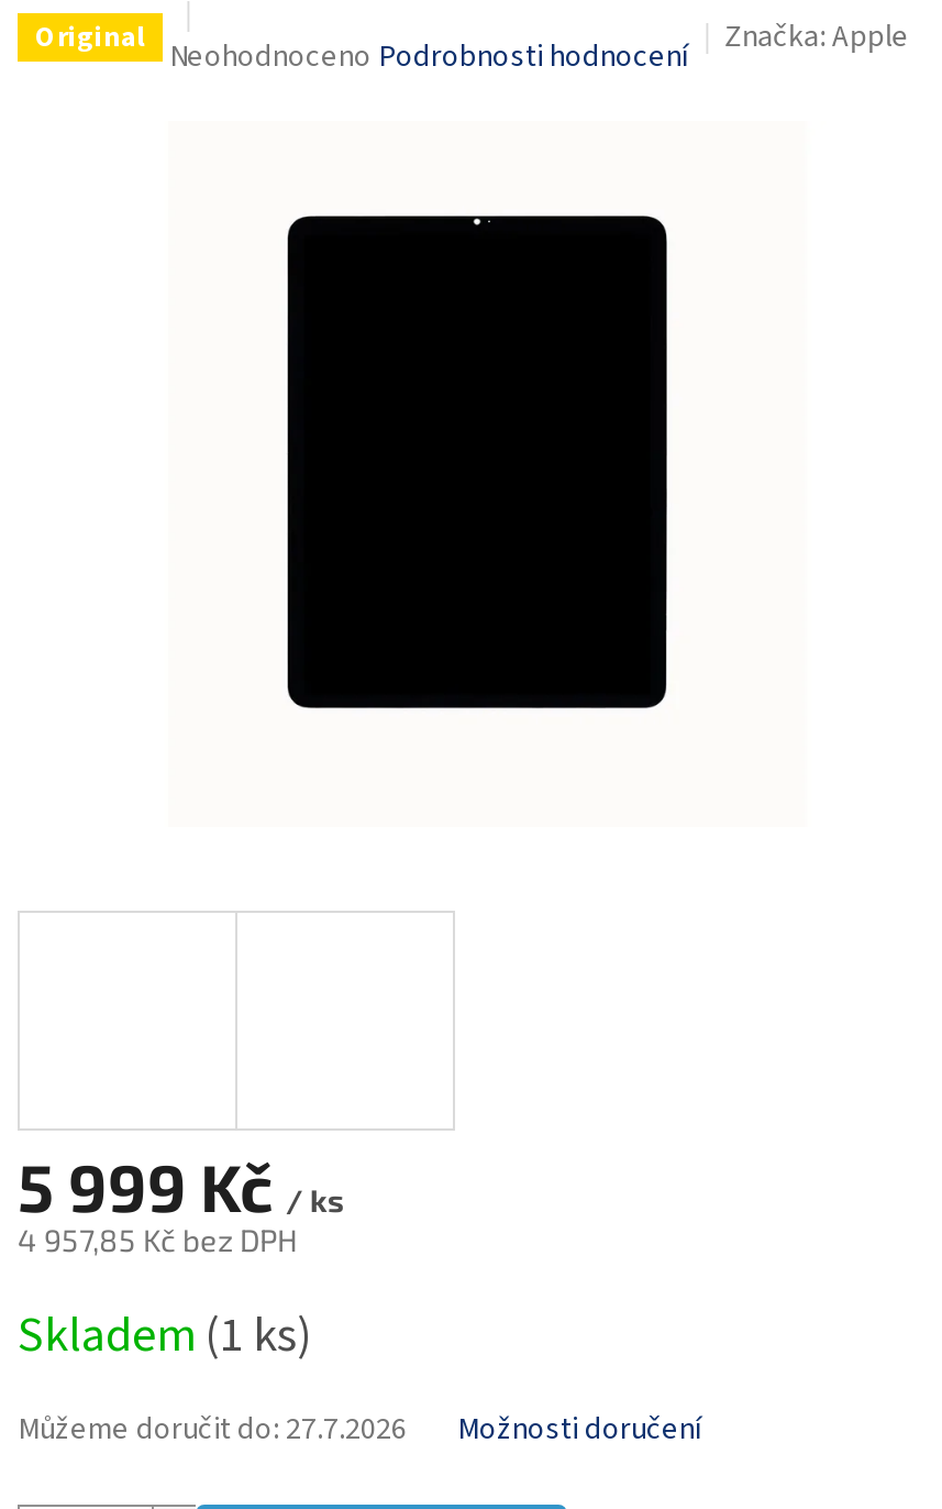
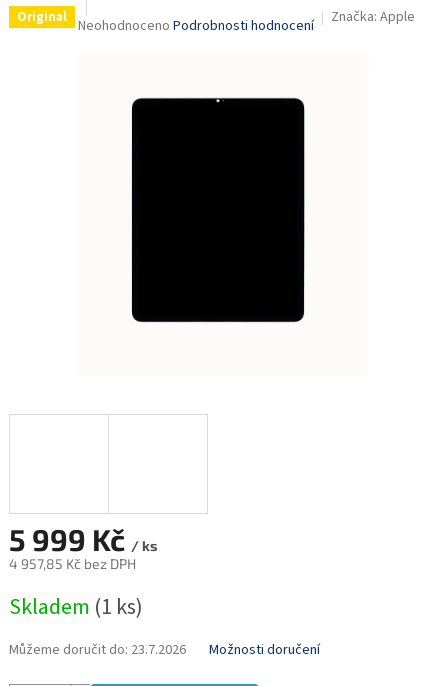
[18,1409,407,1453] Můžeme doručit do: 27.7.2026 -> [9,640,186,660] Můžeme doručit do: 23.7.2026

